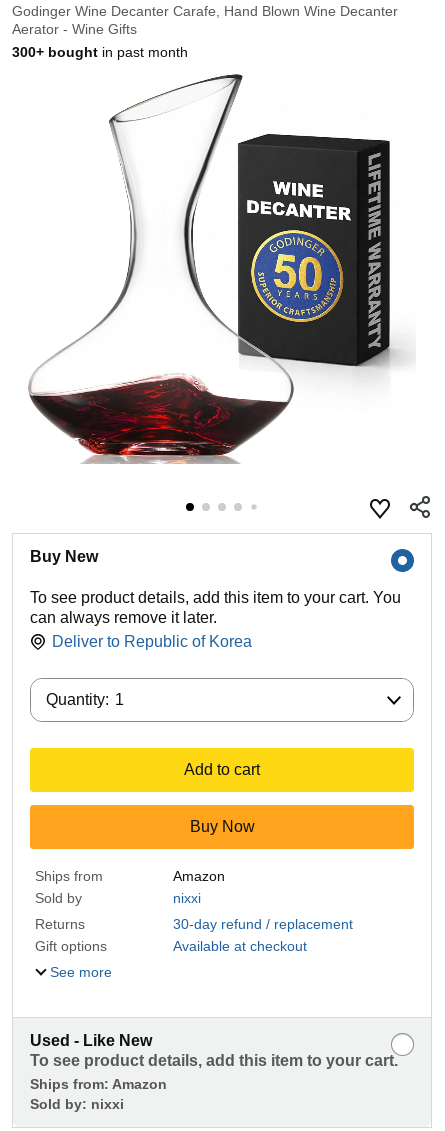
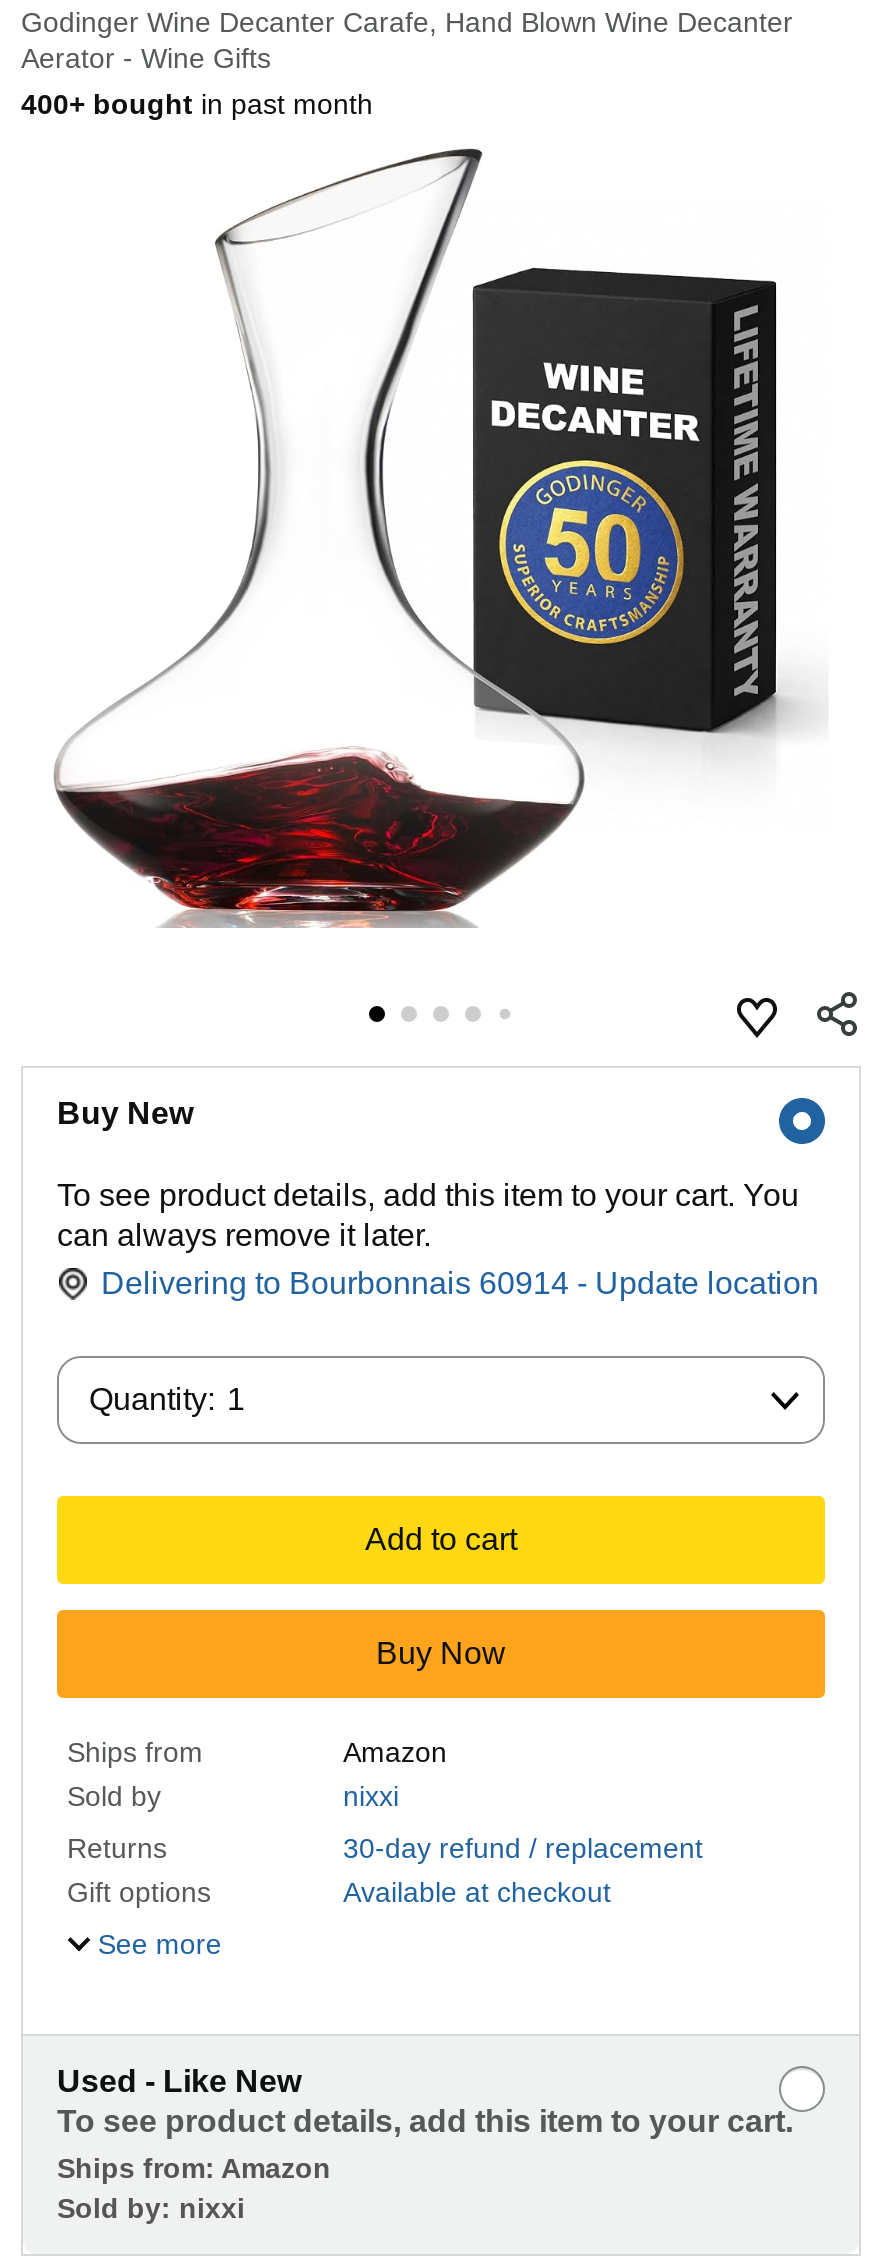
[12,44,188,60] 300+ bought in past month -> [21,88,373,120] 400+ bought in past month
[52,633,252,650] Deliver to Republic of Korea -> [101,1266,819,1300] Delivering to Bourbonnais 60914 - Update location

